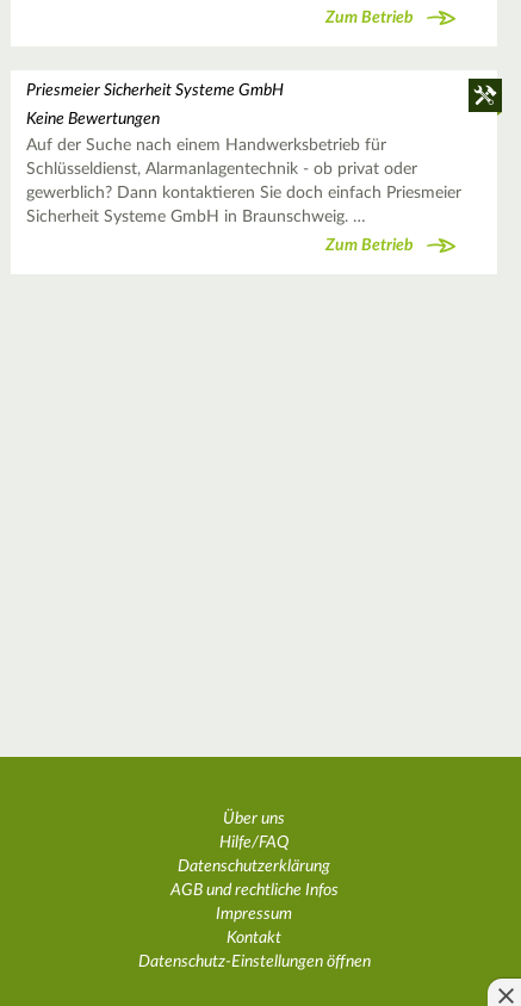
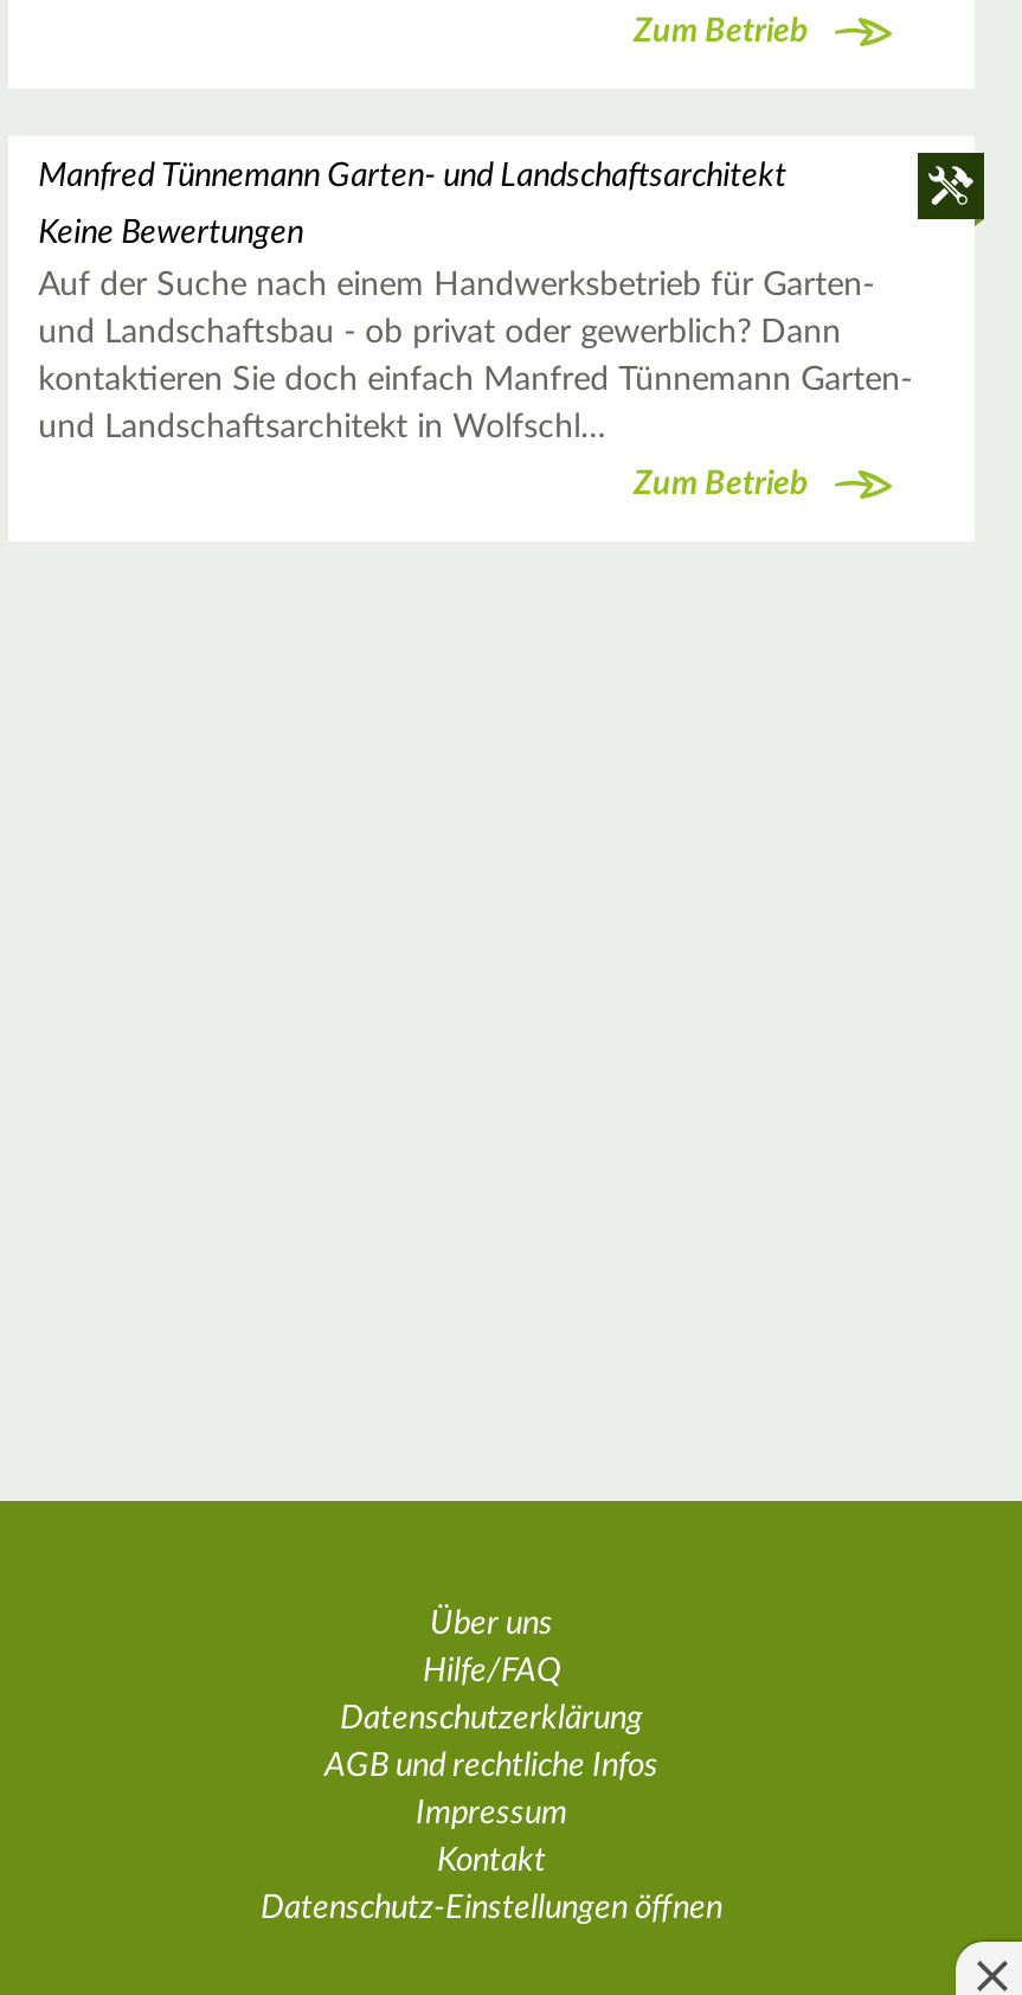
[26,83,283,99] Priesmeier Sicherheit Systeme GmbH -> [38,161,787,194] Manfred Tünnemann Garten- und Landschaftsarchitekt
[26,137,461,225] Auf der Suche nach einem Handwerksbetrieb für | Schlüsseldienst, Alarmanlagentechnik - ob privat oder | gewerblich? Dann kontaktieren Sie doch einfach Priesmeier | Sicherheit Systeme GmbH in Braunschweig. … -> [38,268,912,443] Auf der Suche nach einem Handwerksbetrieb für Garten- | und Landschaftsbau - ob privat oder gewerblich? Dann | kontaktieren Sie doch einfach Manfred Tünnemann Garten- | und Landschaftsarchitekt in Wolfschl…

